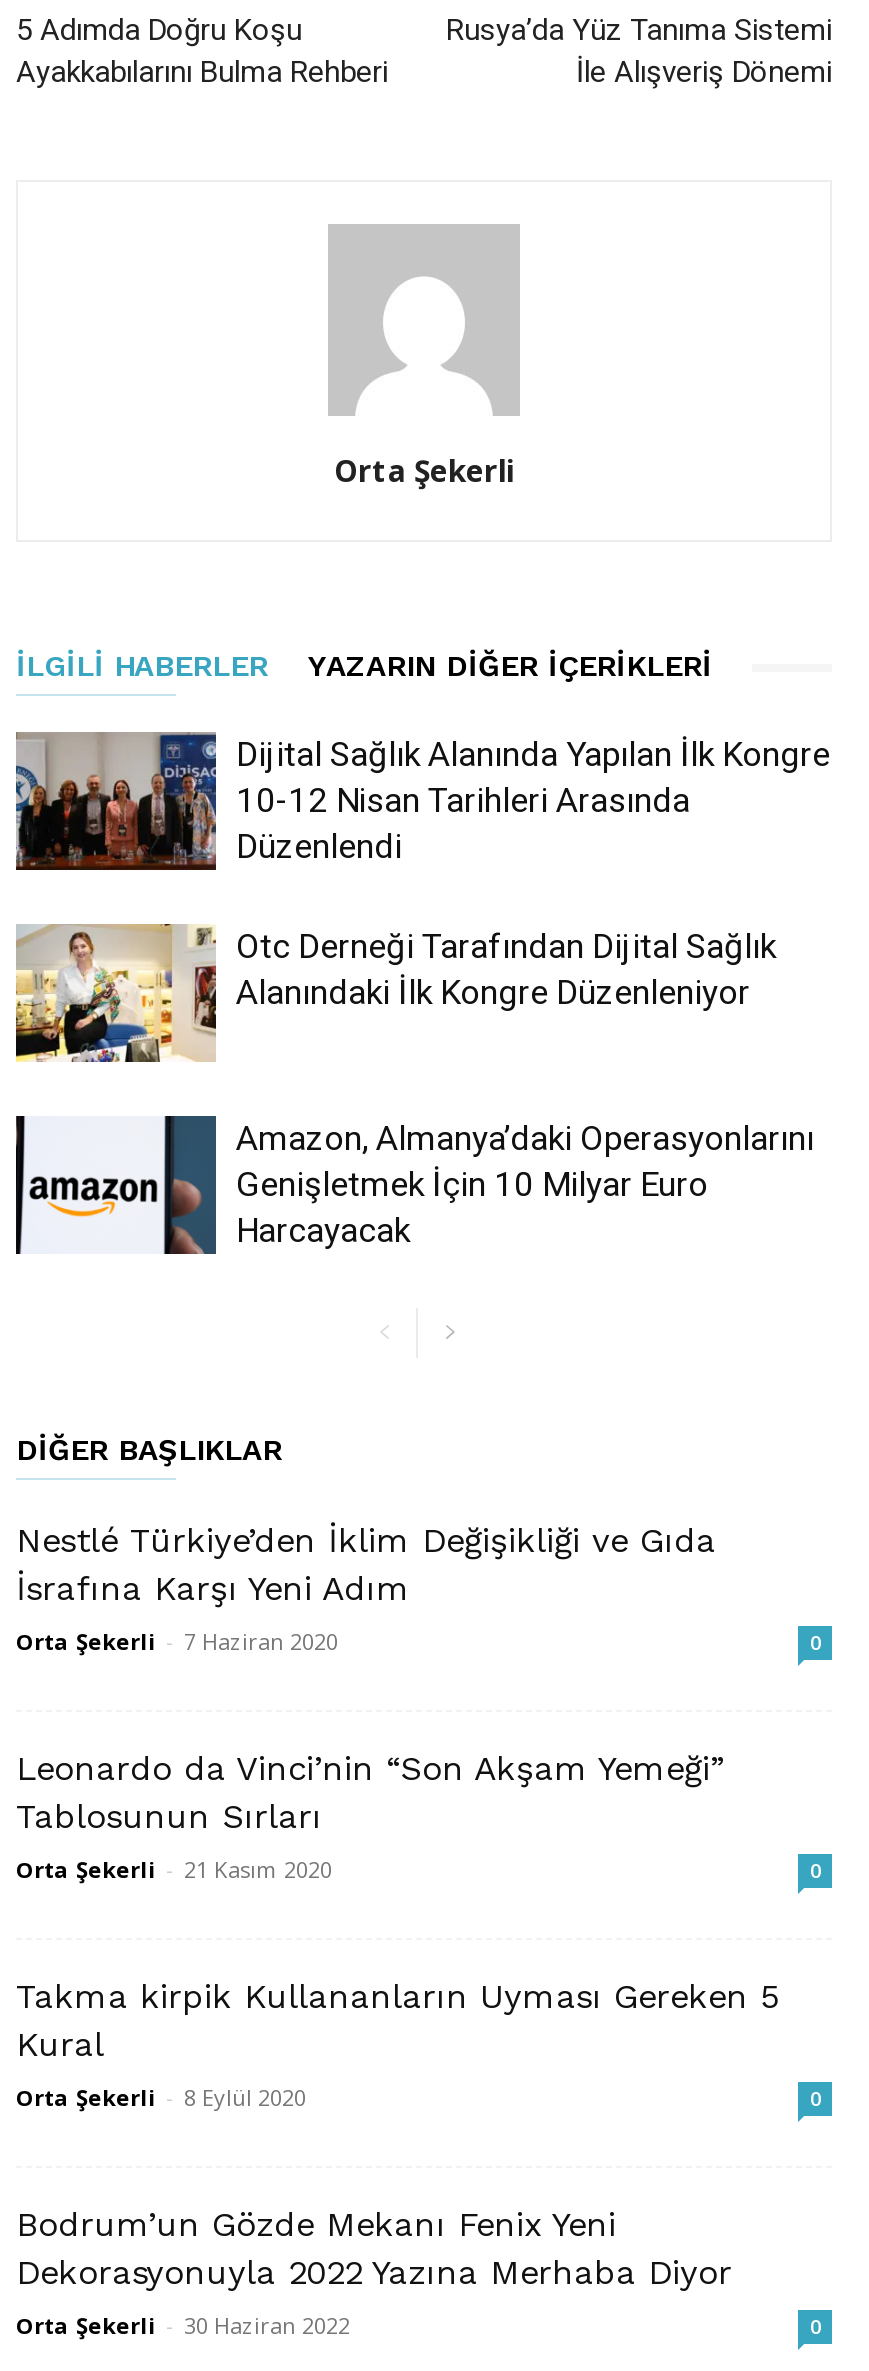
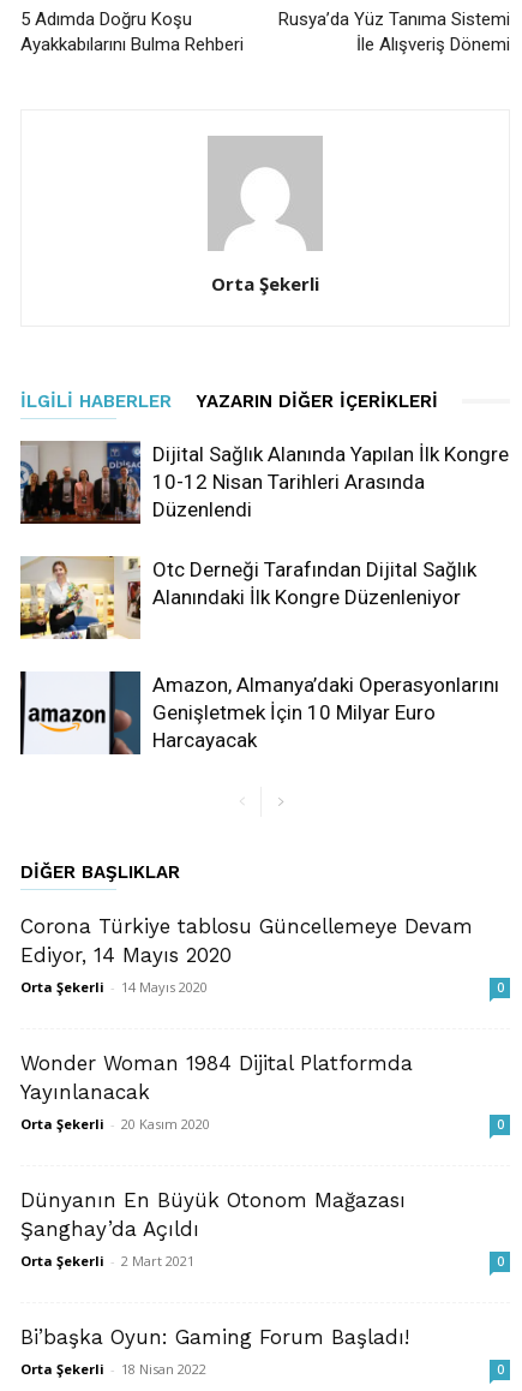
[16,1520,716,1656] Nestlé Türkiye’den İklim Değişikliği ve Gıda | İsrafına Karşı Yeni Adım | Orta Şekerli - 7 Haziran 2020 -> [20,914,473,996] Corona Türkiye tablosu Güncellemeye Devam | Ediyor, 14 Mayıs 2020 | Orta Şekerli - 14 Mayıs 2020
[16,1748,724,1884] Leonardo da Vinci’nin “Son Akşam Yemeği” | Tablosunun Sırları | Orta Şekerli - 21 Kasım 2020 -> [20,1051,413,1133] Wonder Woman 1984 Dijital Platformda | Yayınlanacak | Orta Şekerli - 20 Kasım 2020
[16,1976,780,2112] Takma kirpik Kullananların Uyması Gereken 5 | Kural | Orta Şekerli - 8 Eylül 2020 -> [20,1188,406,1270] Dünyanın En Büyük Otonom Mağazası | Şanghay’da Açıldı | Orta Şekerli - 2 Mart 2021
[16,2204,732,2340] Bodrum’un Gözde Mekanı Fenix Yeni | Dekorasyonuyla 2022 Yazına Merhaba Diyor | Orta Şekerli - 30 Haziran 2022 -> [20,1325,409,1378] Bi’başka Oyun: Gaming Forum Başladı! | Orta Şekerli - 18 Nisan 2022

